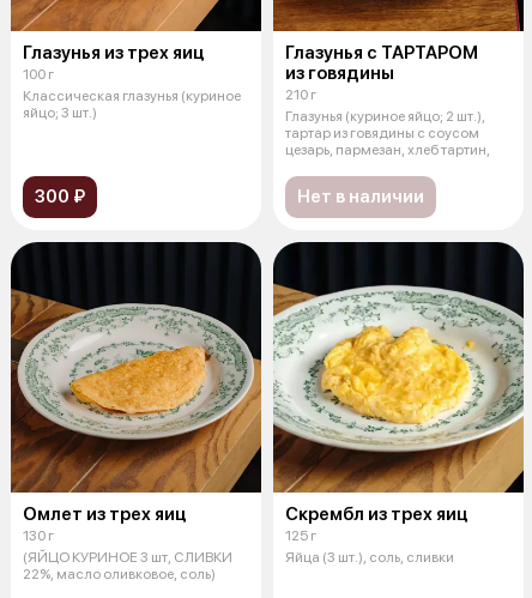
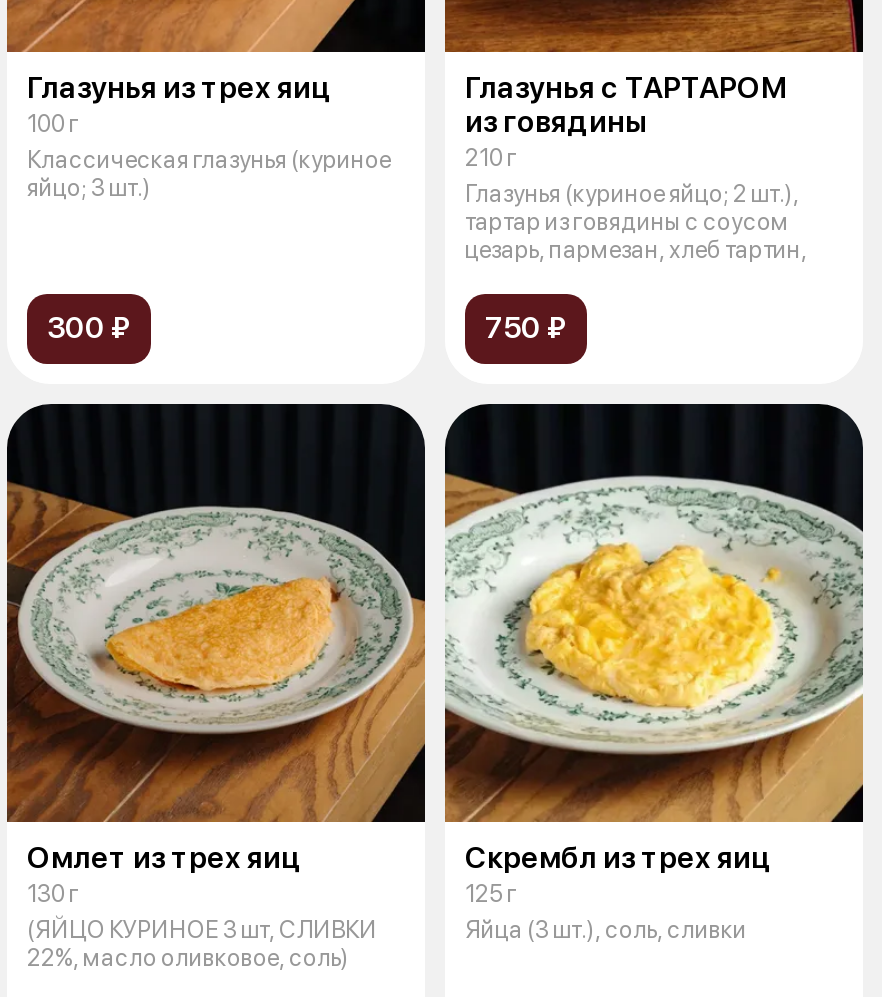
[297,185,424,207] Нет в наличии -> [485,309,567,345] 750 ₽

